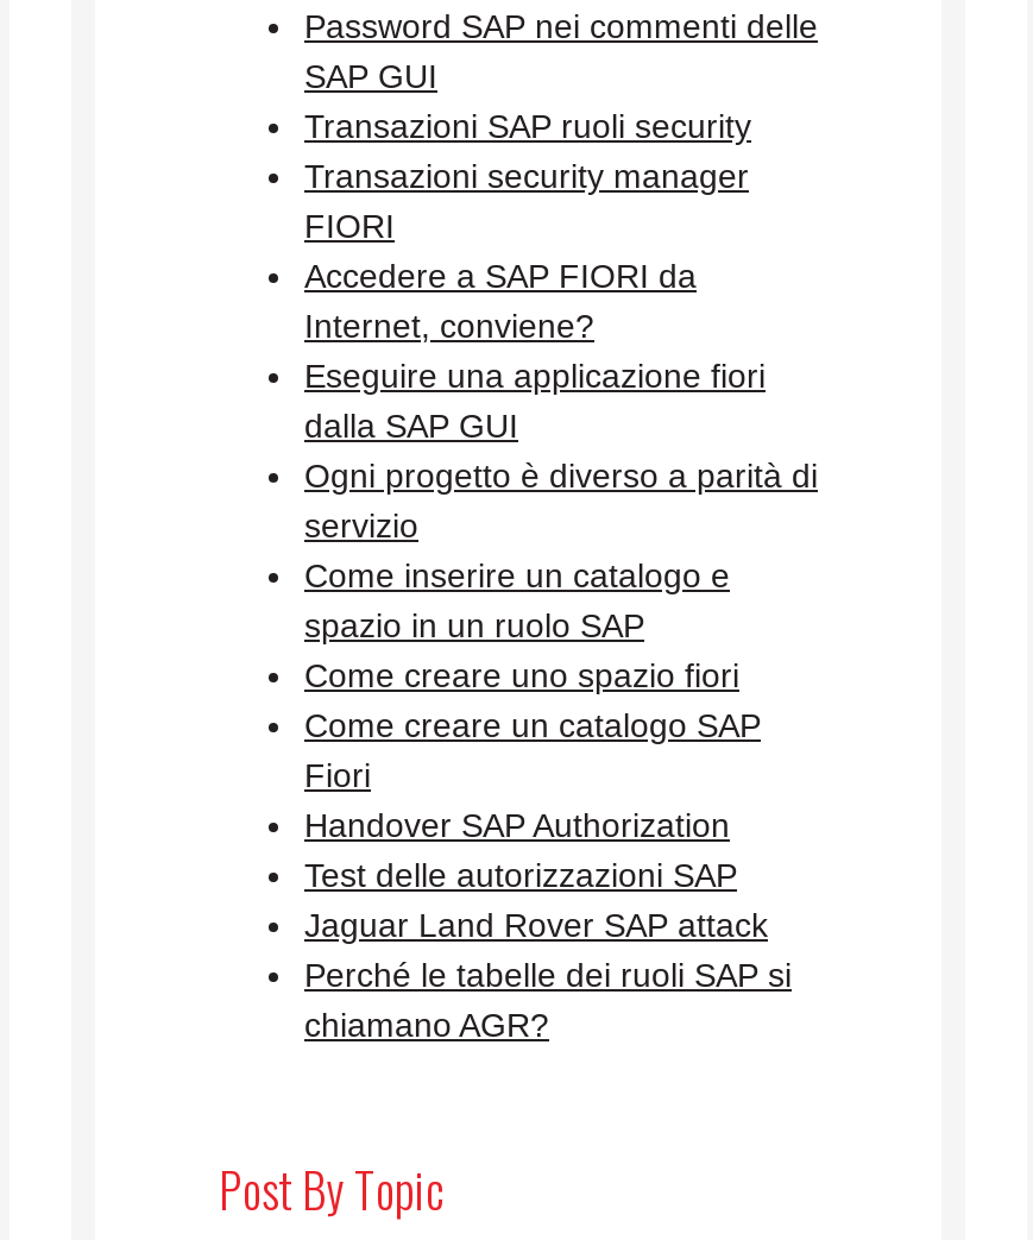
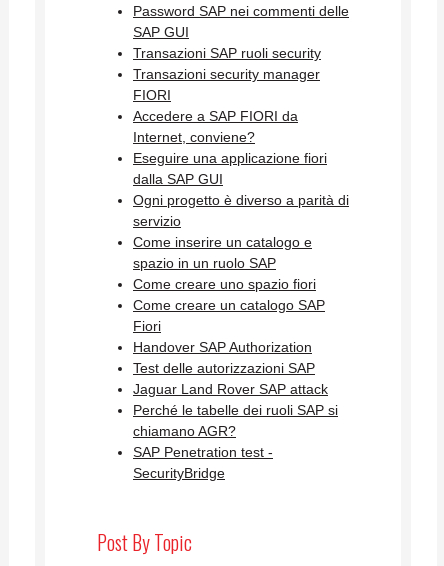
none -> [133,444,273,481] SAP Penetration test - | SecurityBridge

